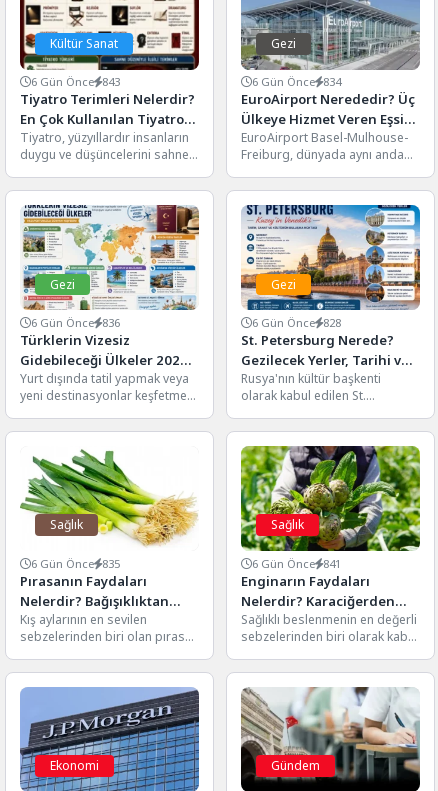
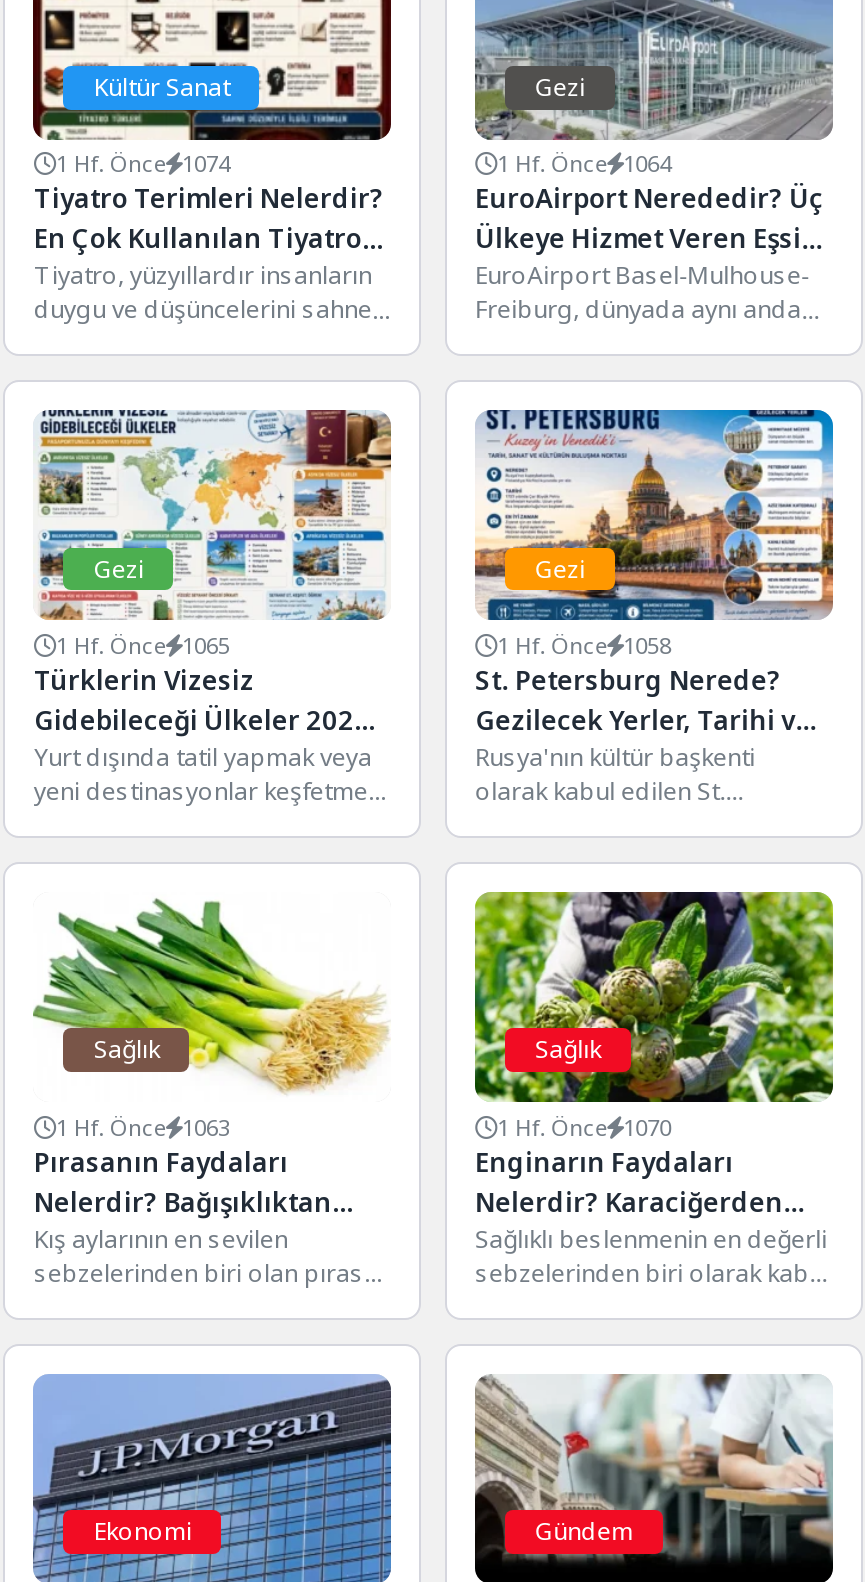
[31,74,120,89] 6 Gün Önce 843 -> [56,148,230,178] 1 Hf. Önce 1074
[252,74,341,89] 6 Gün Önce 834 -> [497,148,671,178] 1 Hf. Önce 1064
[31,315,120,330] 6 Gün Önce 836 -> [56,630,230,660] 1 Hf. Önce 1065
[252,315,341,330] 6 Gün Önce 828 -> [497,630,671,660] 1 Hf. Önce 1058
[31,556,120,571] 6 Gün Önce 835 -> [56,1112,230,1142] 1 Hf. Önce 1063
[252,556,341,571] 6 Gün Önce 841 -> [497,1112,671,1142] 1 Hf. Önce 1070

